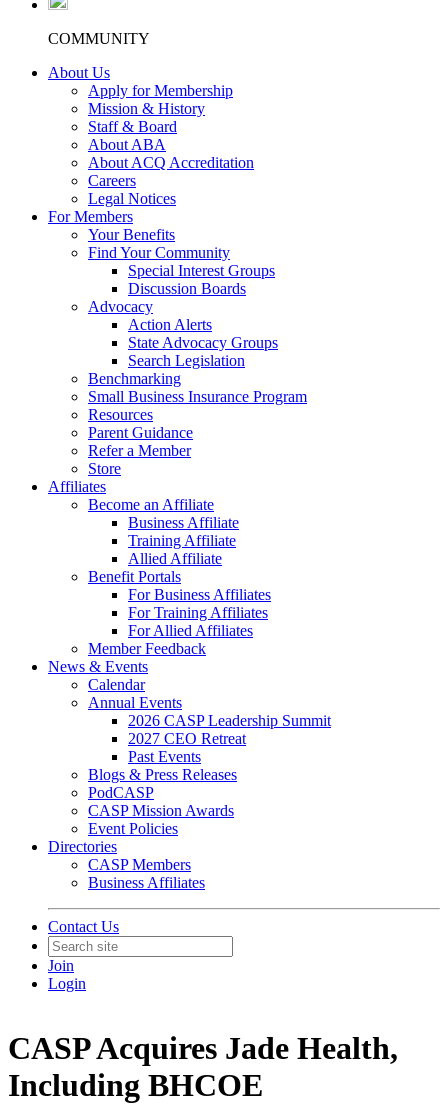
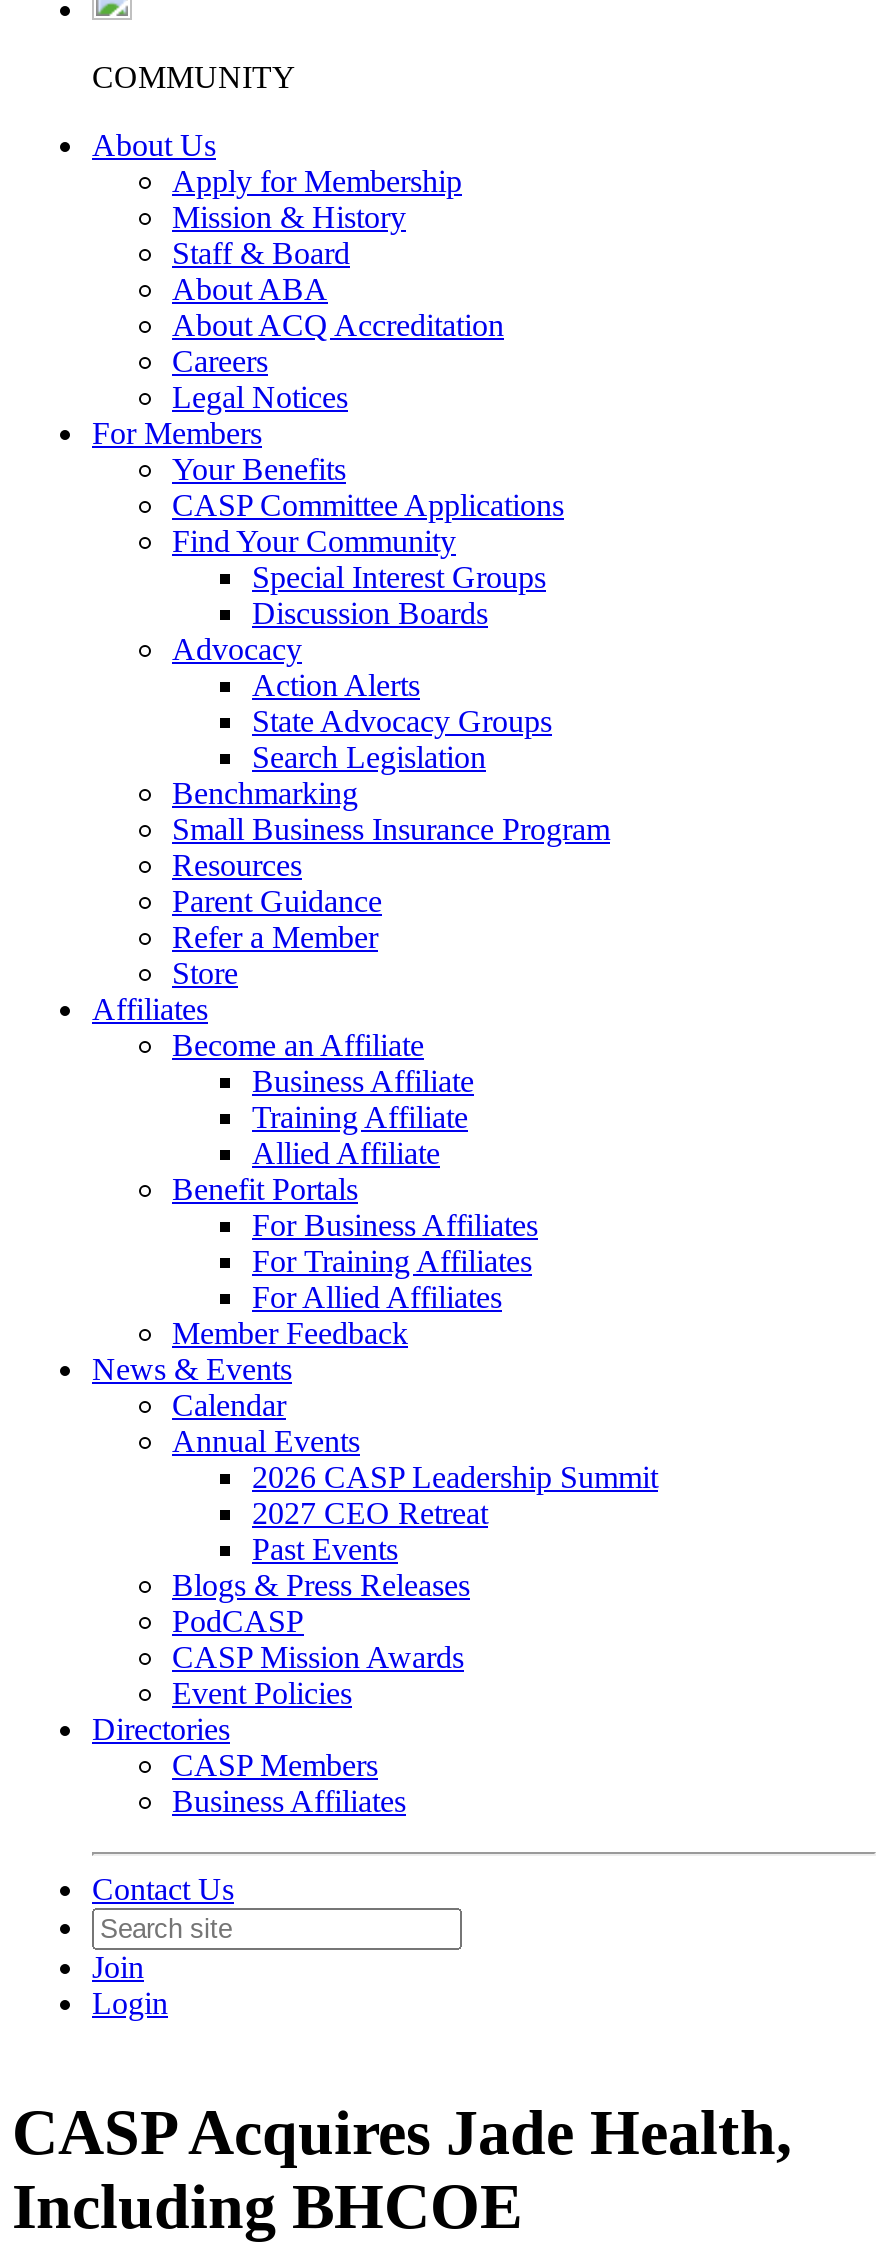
none -> [172,488,564,522] CASP Committee Applications

